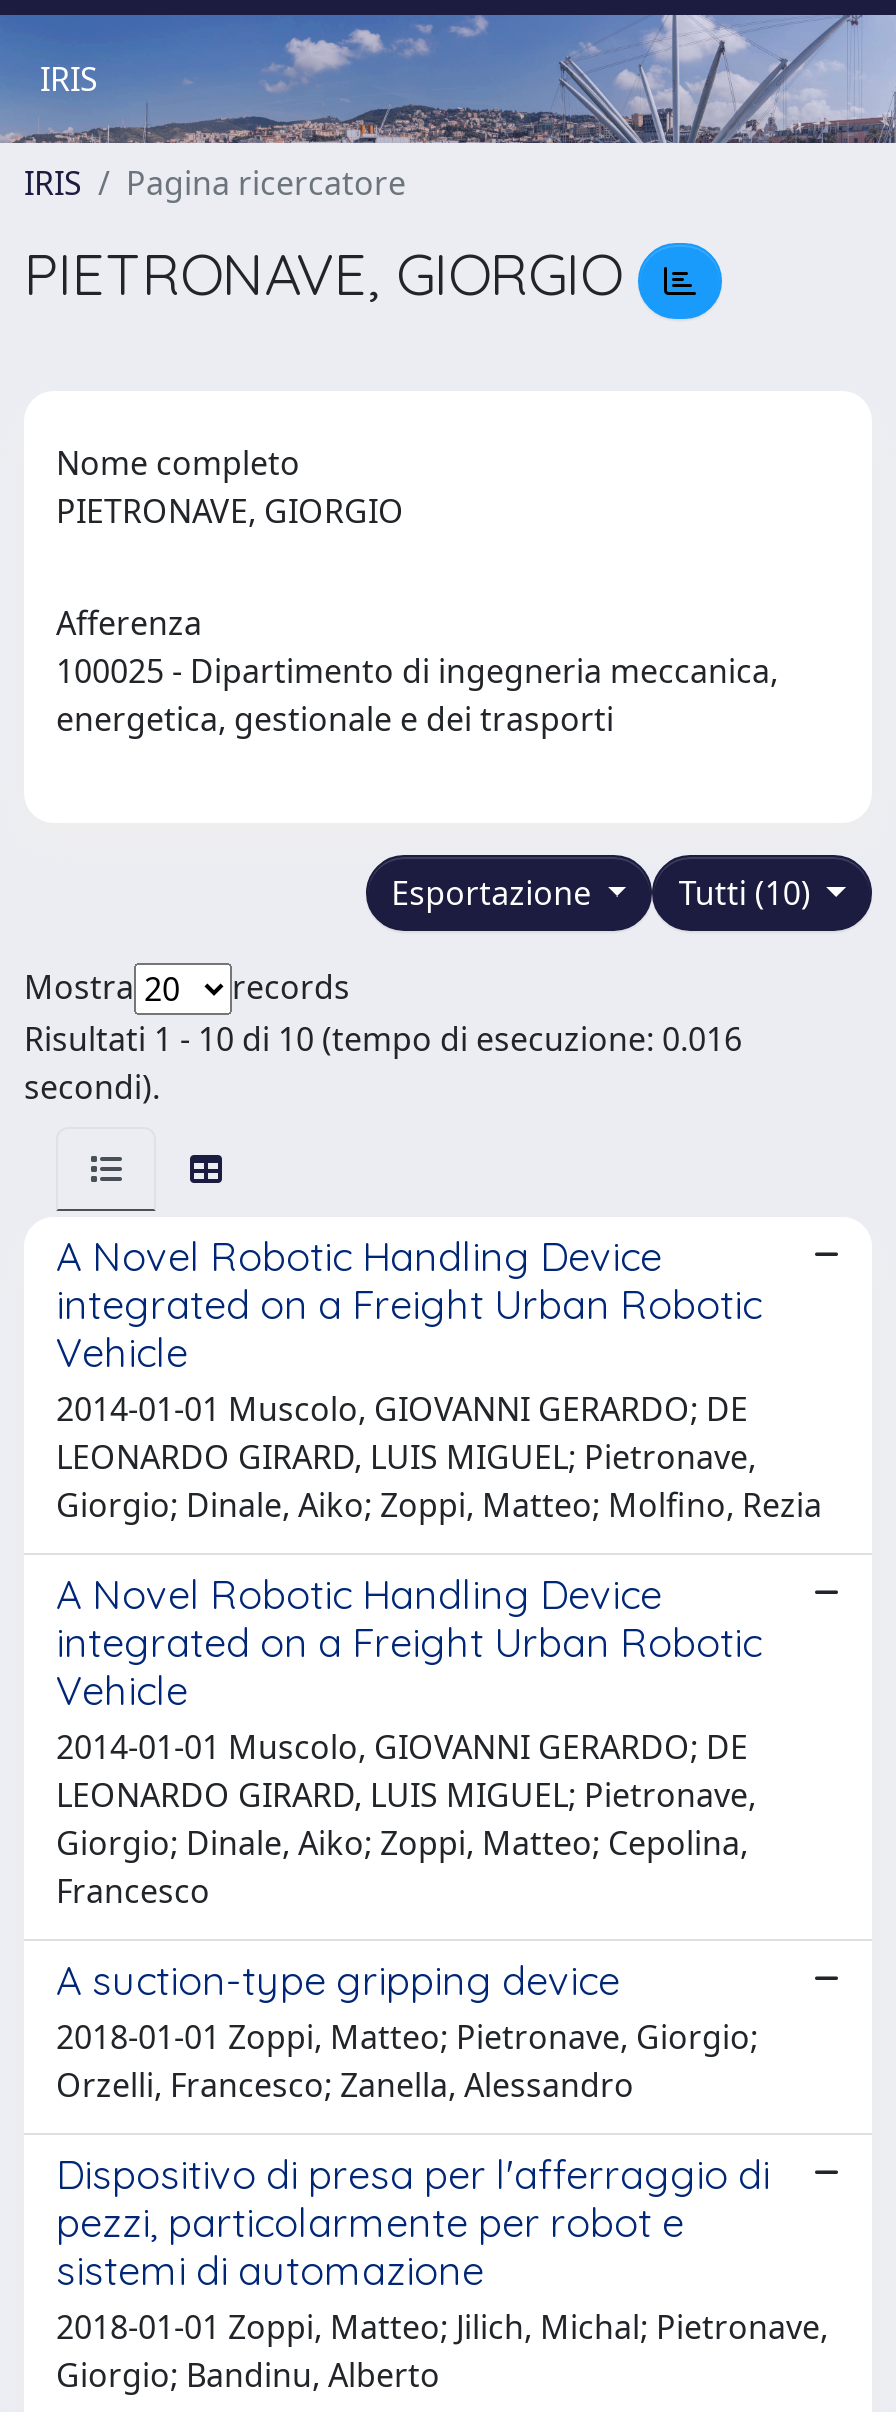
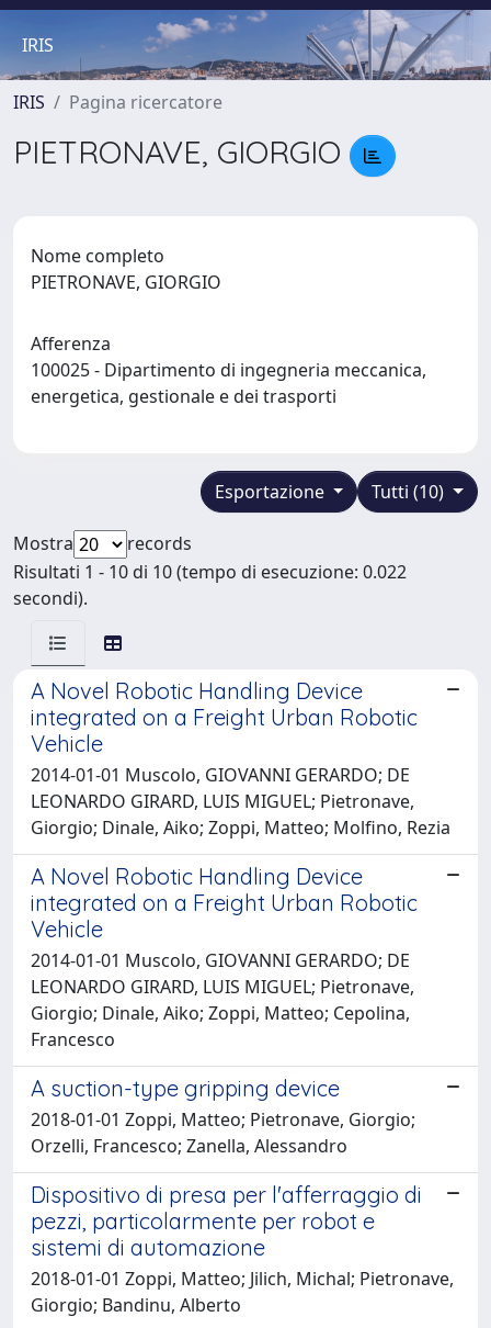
[24,1017,742,1061] Risultati 1 - 10 di 10 (tempo di esecuzione: 0.016 -> [13,560,407,584] Risultati 1 - 10 di 10 (tempo di esecuzione: 0.022

